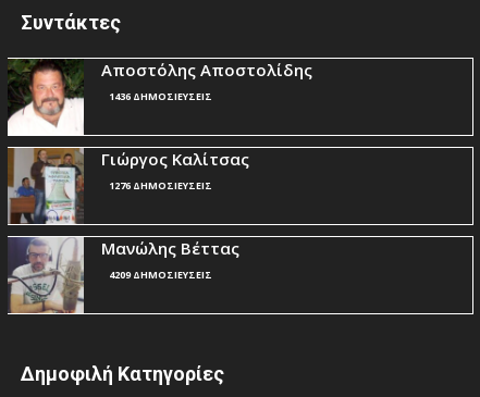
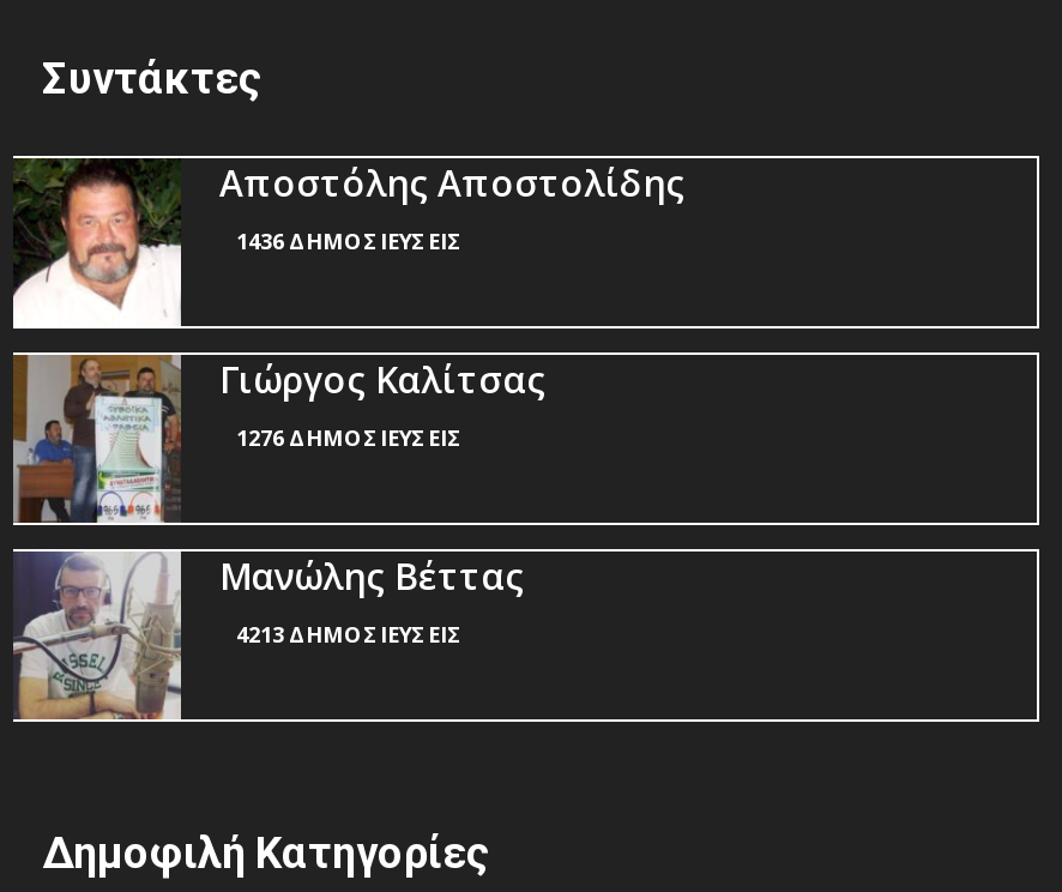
[109,268,212,282] 4209 ΔΗΜΟΣΙΕΥΣΕΙΣ -> [236,619,464,650] 4213 ΔΗΜΟΣΙΕΥΣΕΙΣ

